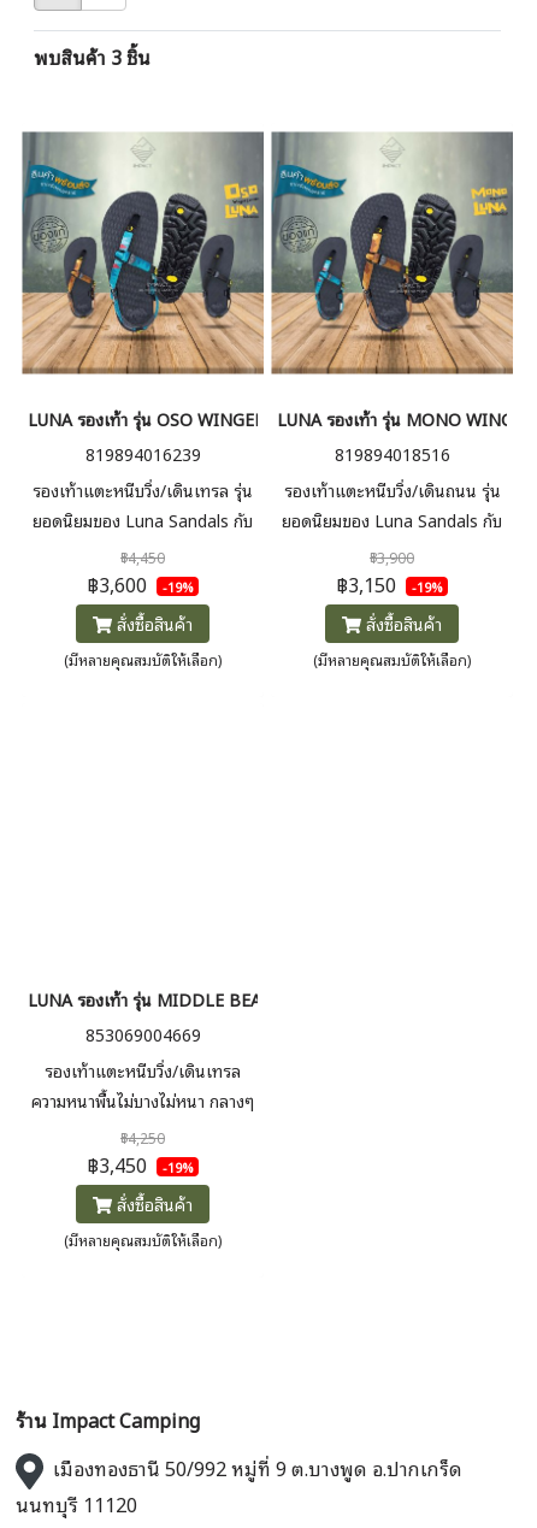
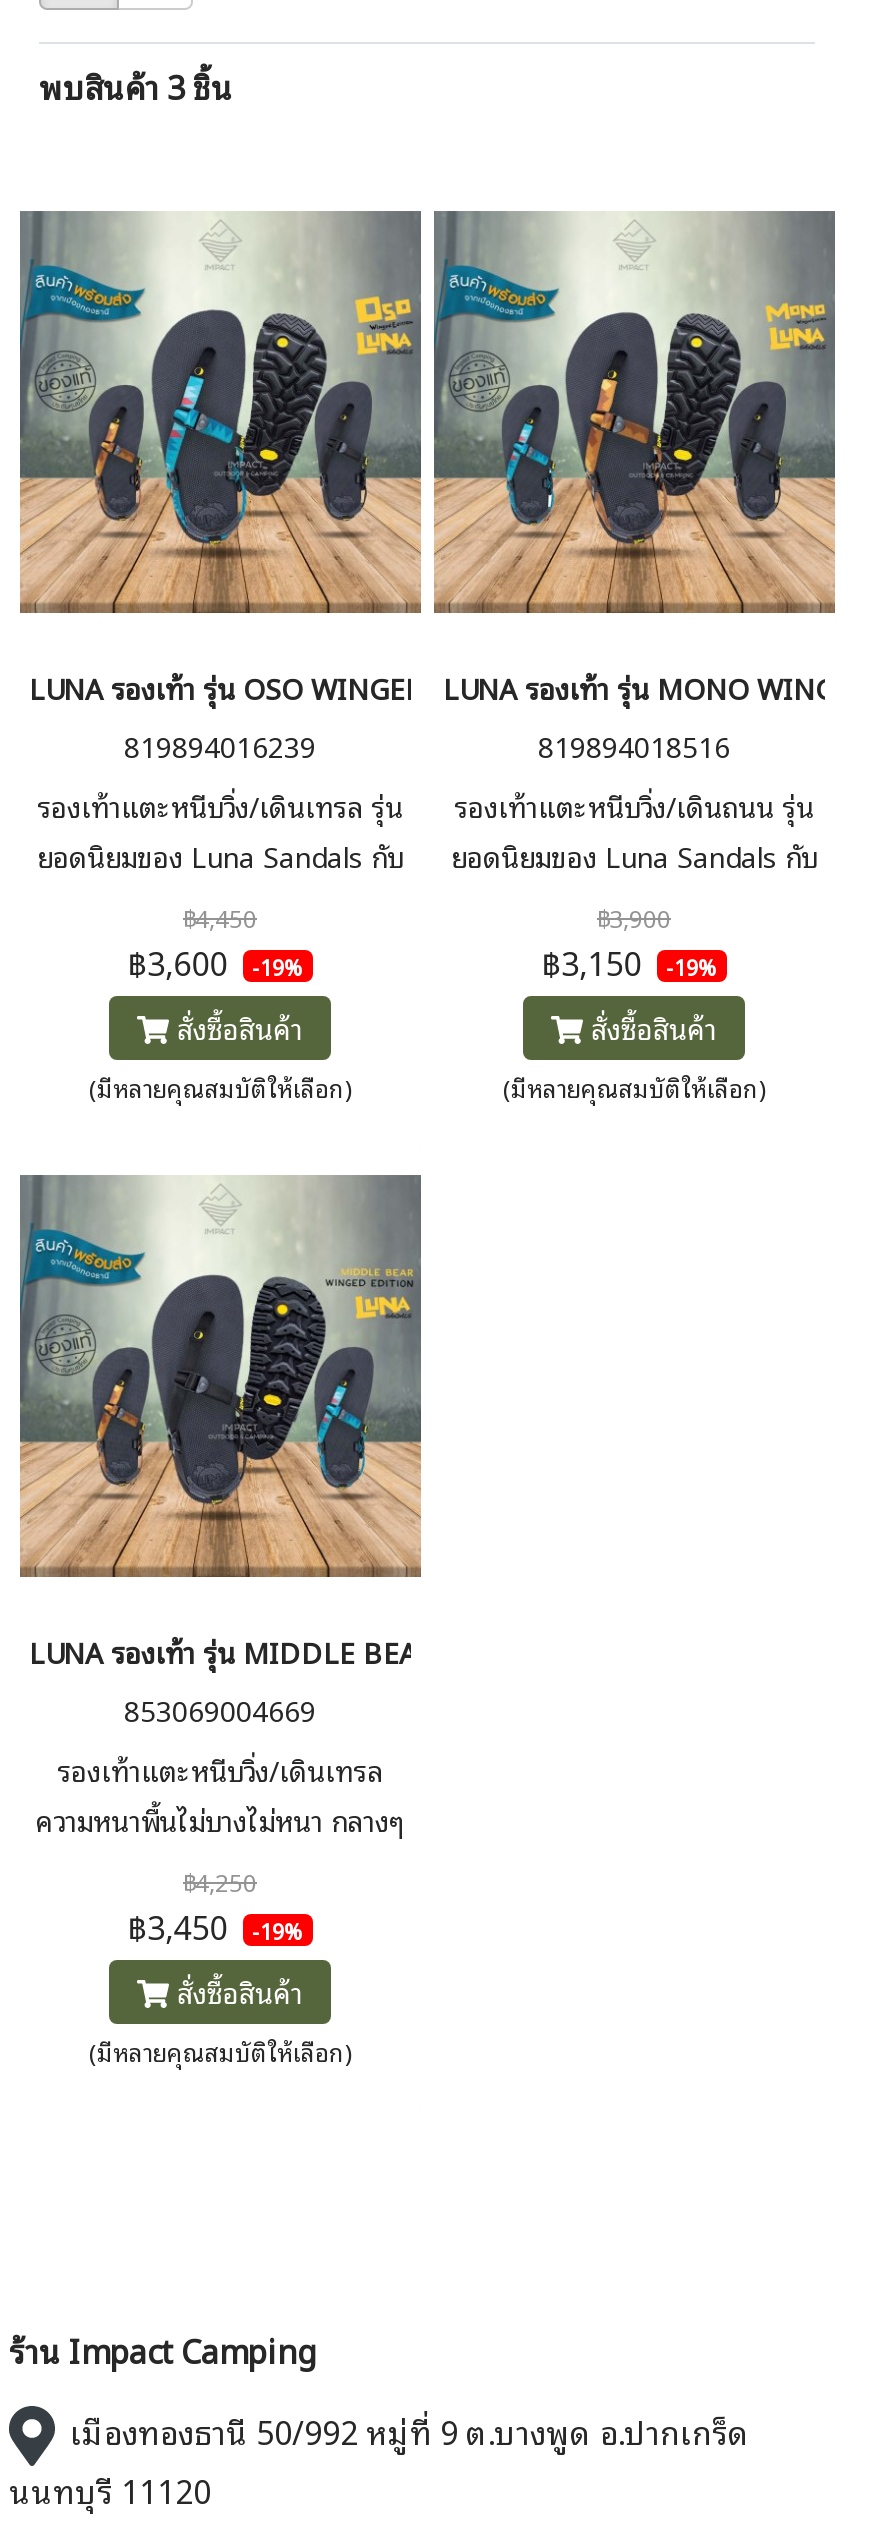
none -> [17,1172,423,1580] [image]

